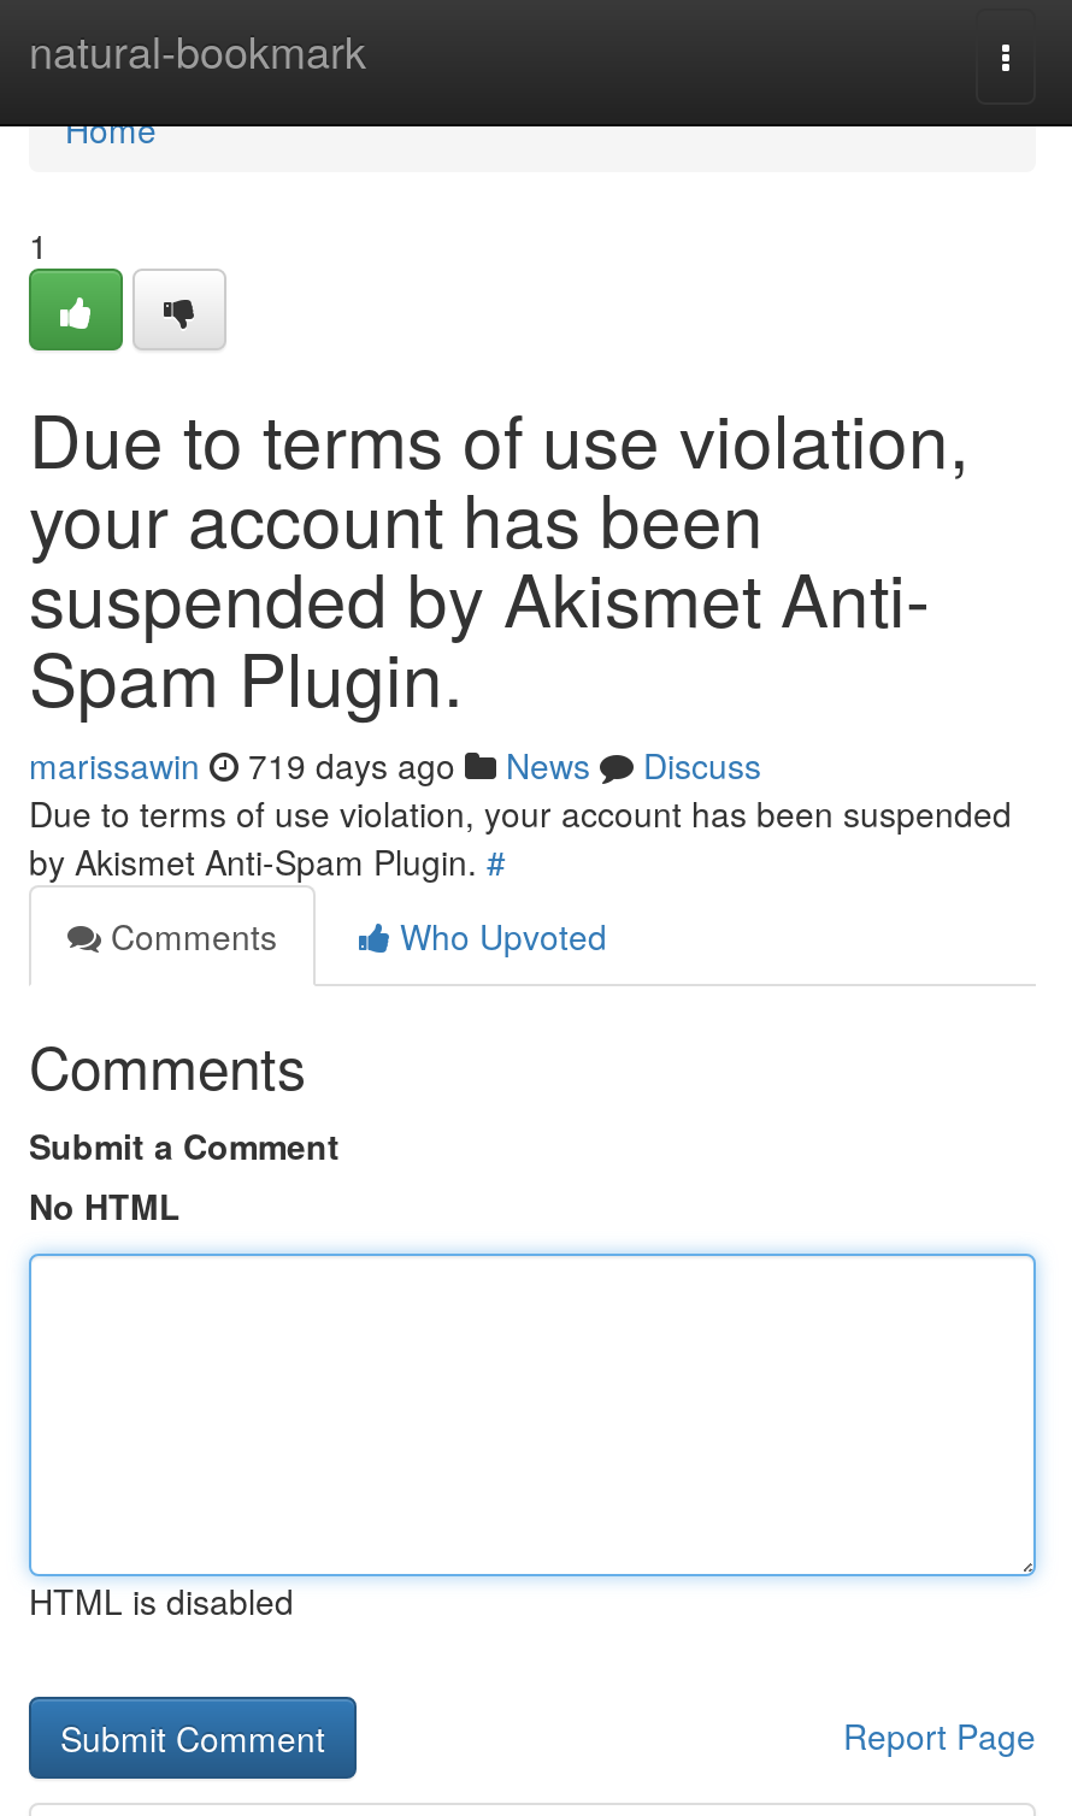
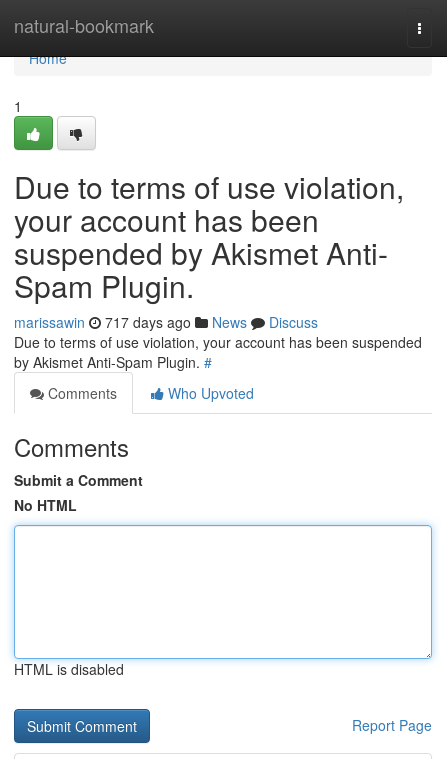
[29,741,761,789] marissawin 719 days ago News Discuss -> [14,312,318,332] marissawin 717 days ago News Discuss

